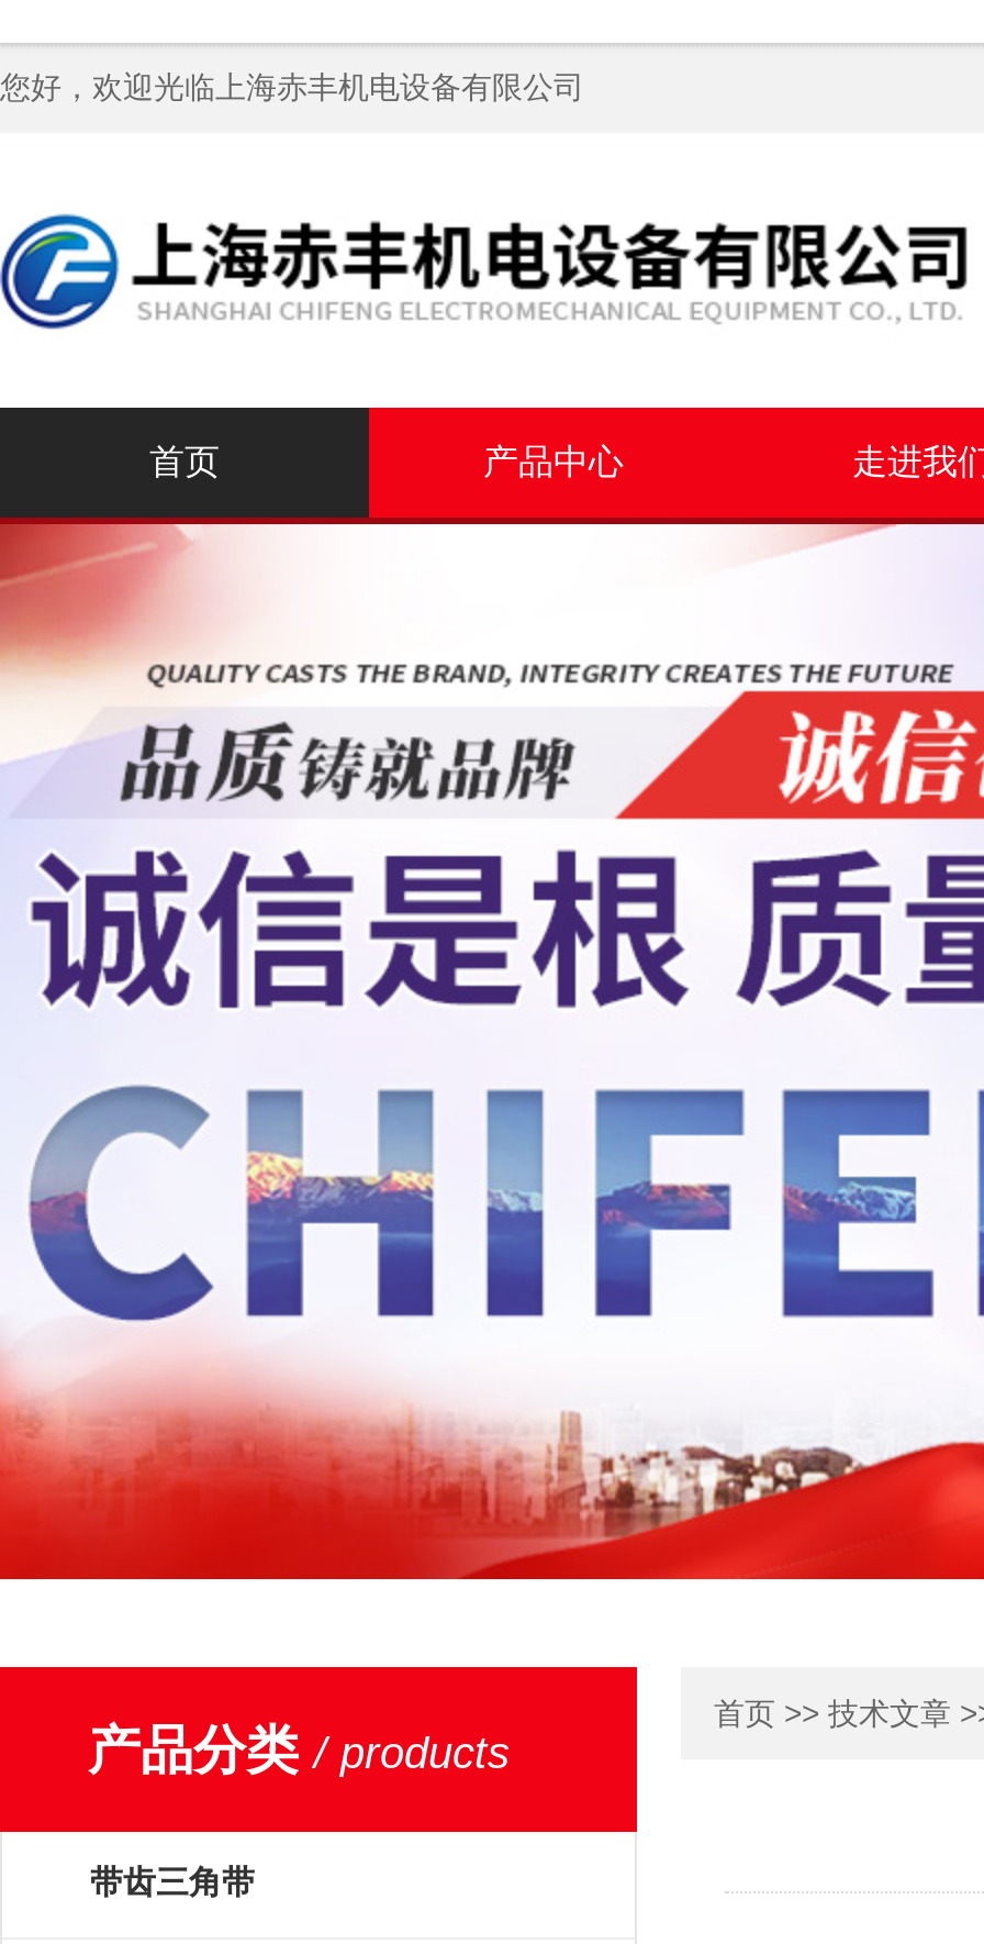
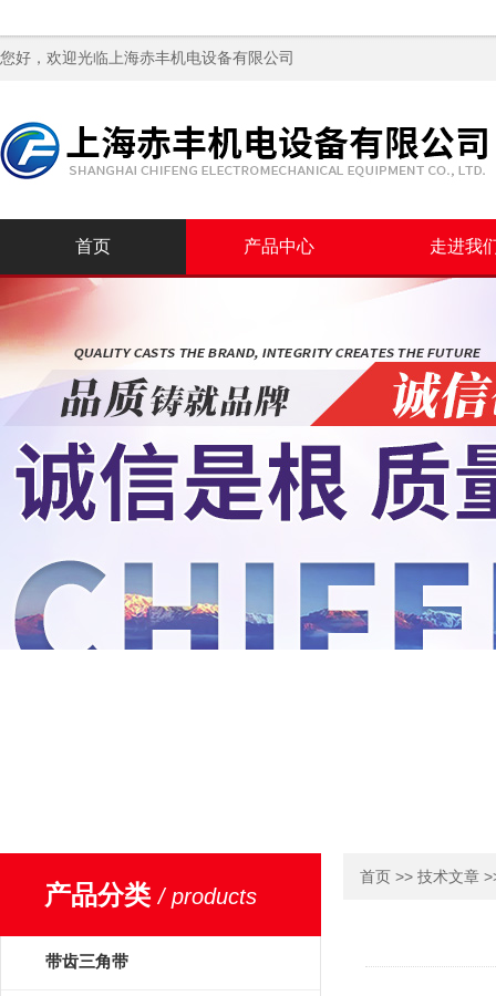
[7,1263,977,1581] [image] -> none

